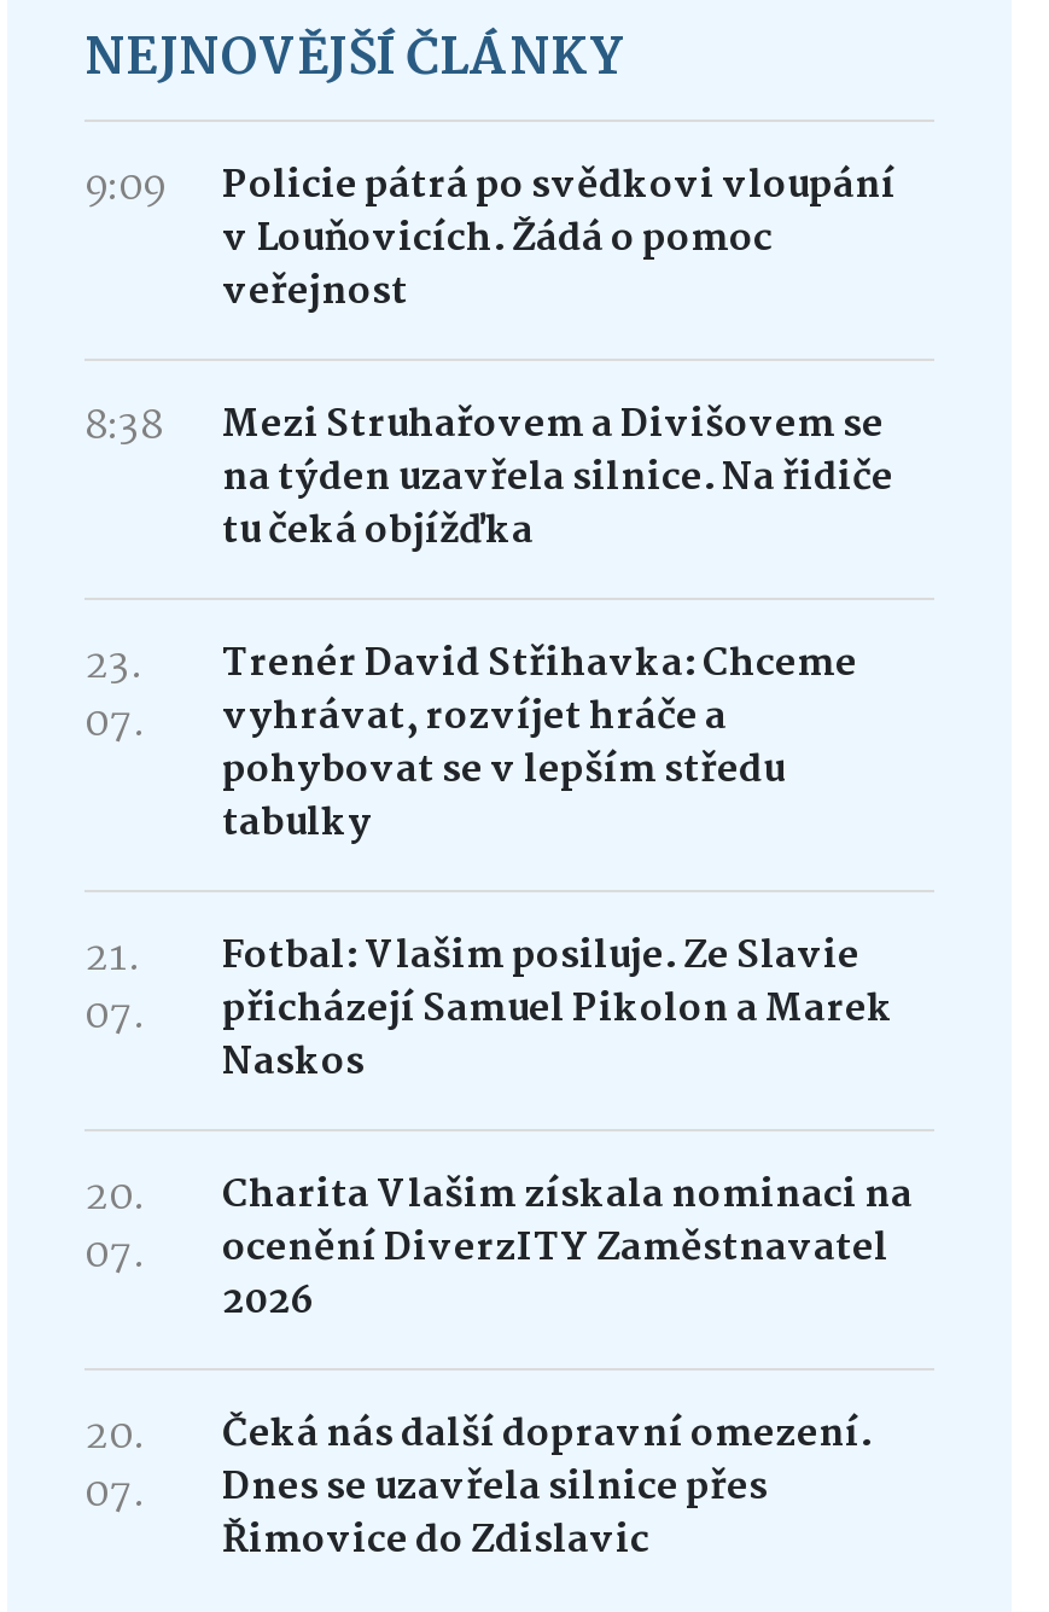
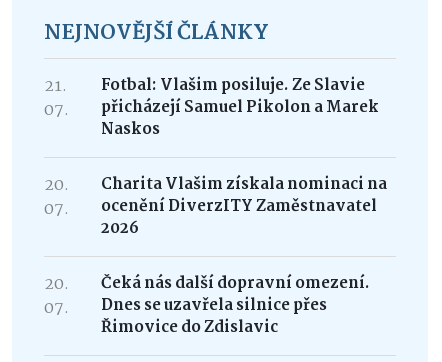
[84,156,895,757] 9:09 | Policie pátrá po svědkovi vloupání | v Louňovicích. Žádá o pomoc | veřejnost | 8:38 | Mezi Struhařovem a Divišovem se | na týden uzavřela silnice. Na řidiče | tu čeká objížďka | 23. | 07. -> none
[222,634,857,854] Trenér David Střihavka: Chceme | vyhrávat, rozvíjet hráče a | pohybovat se v lepším středu | tabulky -> none

